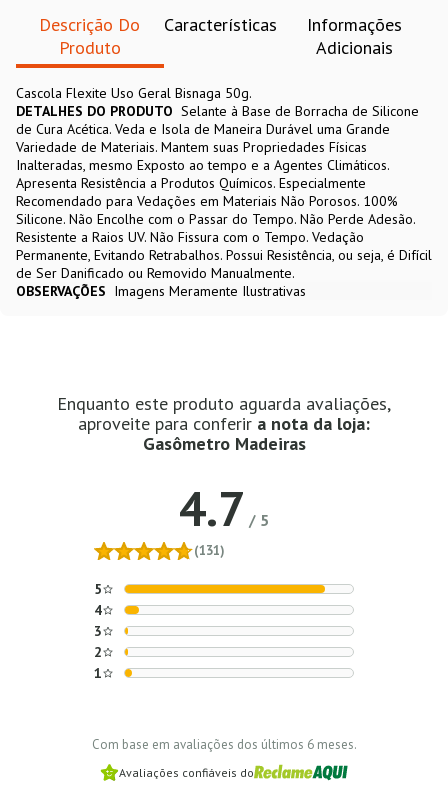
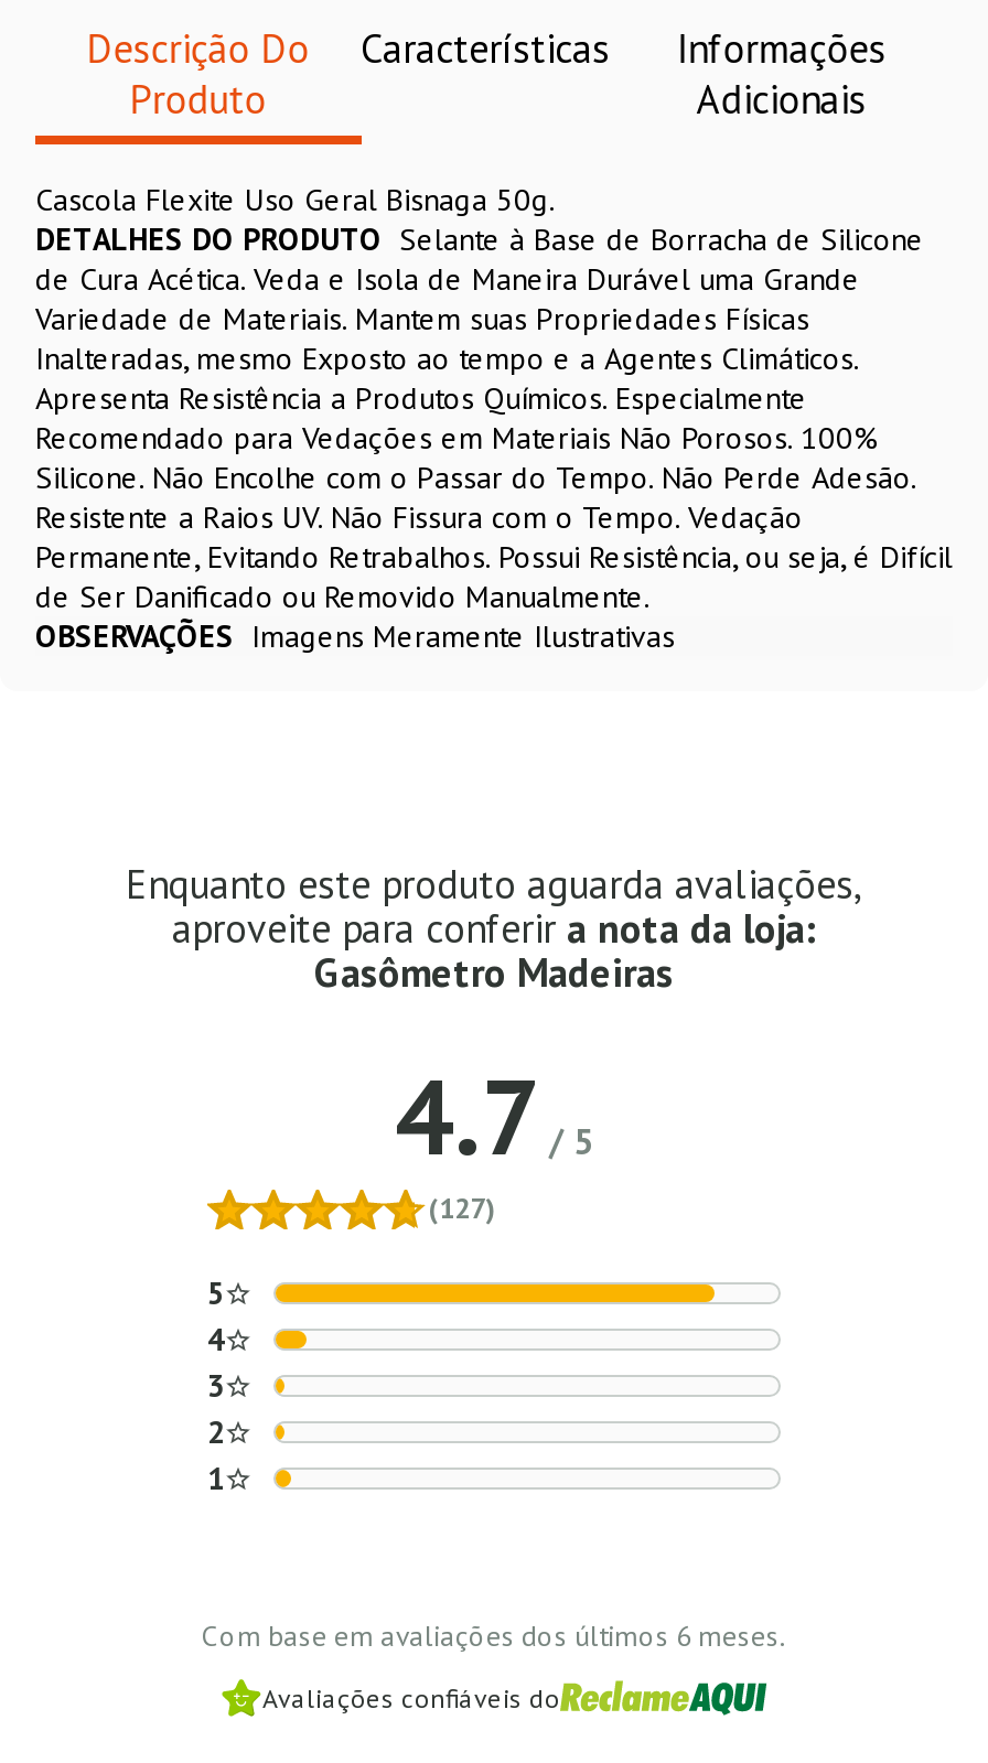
[194,542,225,559] (131) -> [428,1190,496,1227] (127)

